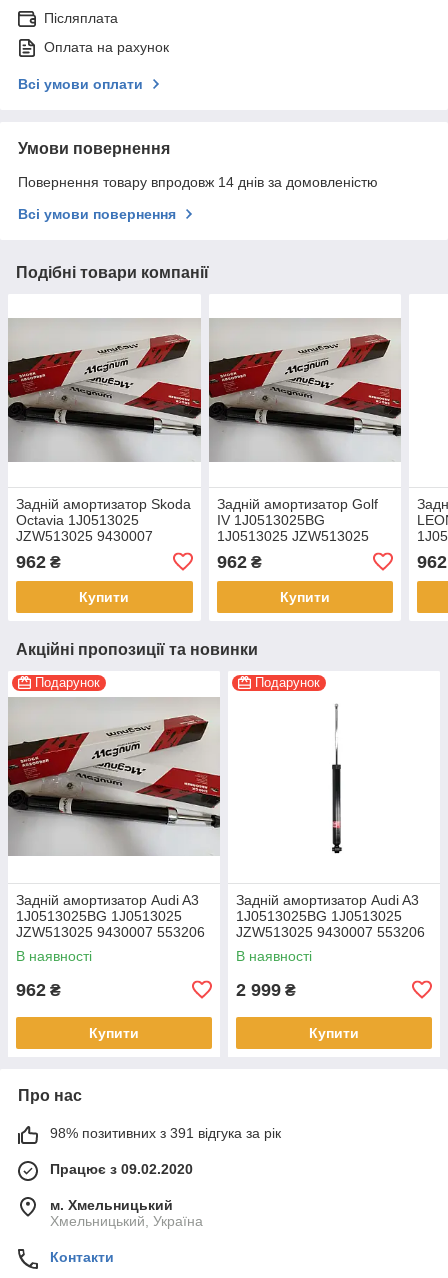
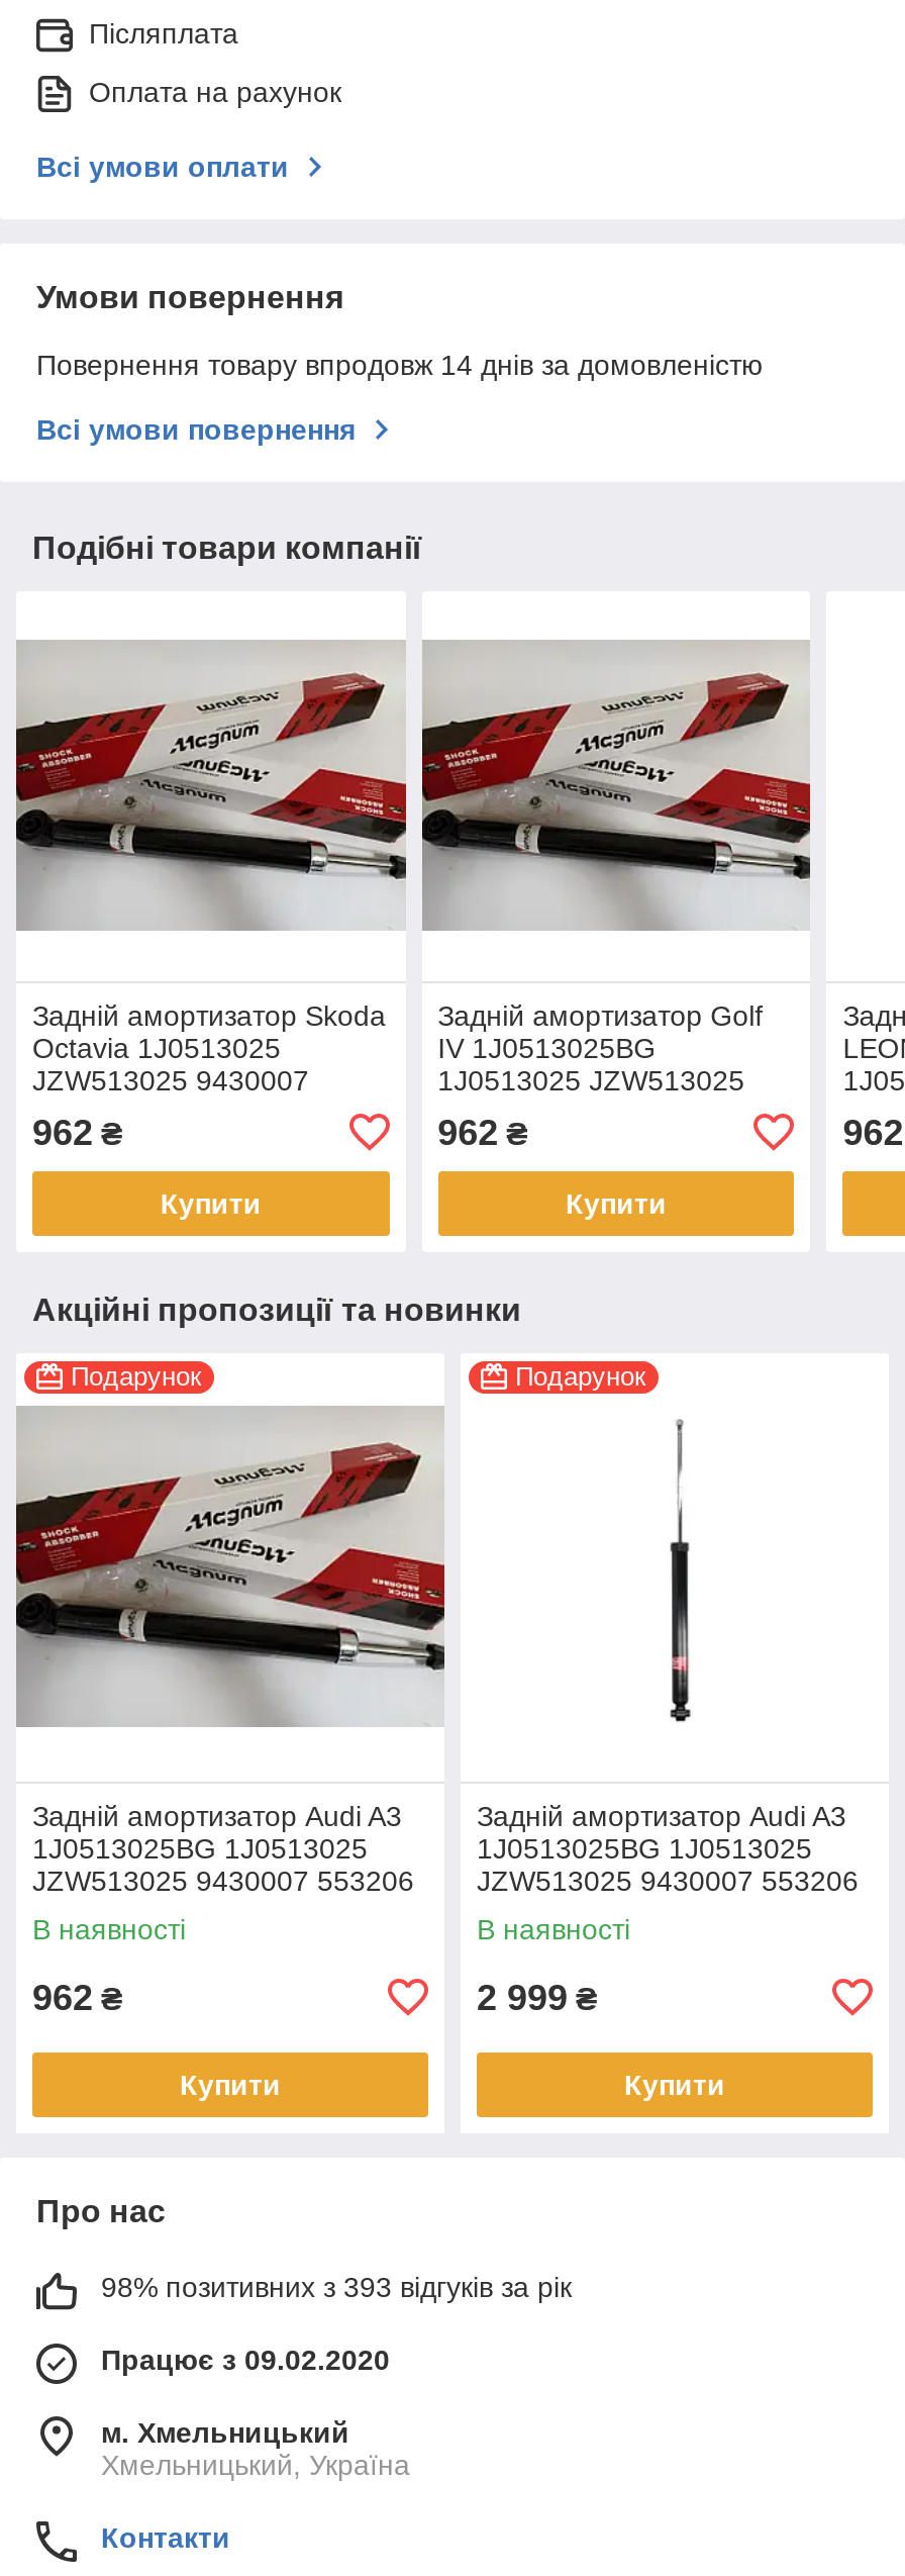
[50,1124,281,1140] 98% позитивних з 391 відгука за рік -> [101,2270,572,2302] 98% позитивних з 393 відгуків за рік

